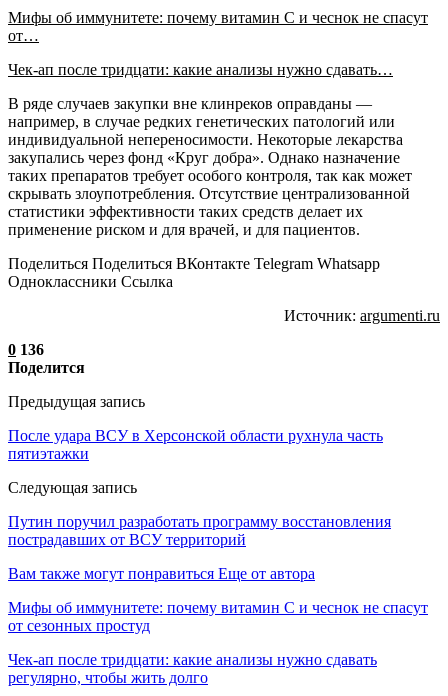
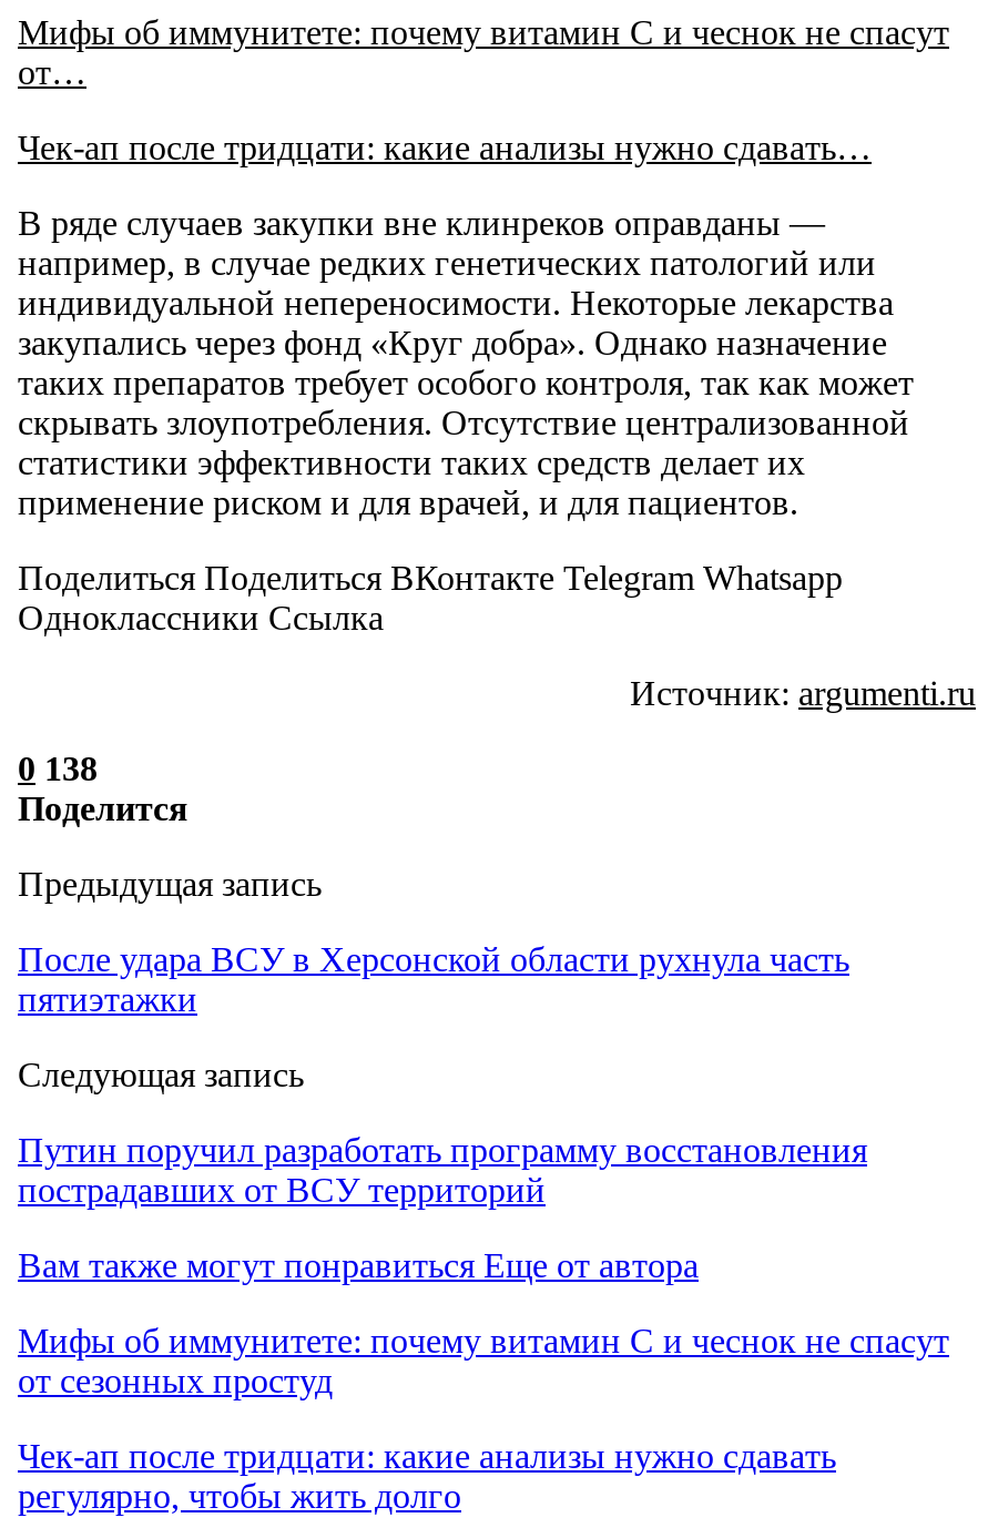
[8,341,44,358] 0 136 -> [18,749,98,787] 0 138

